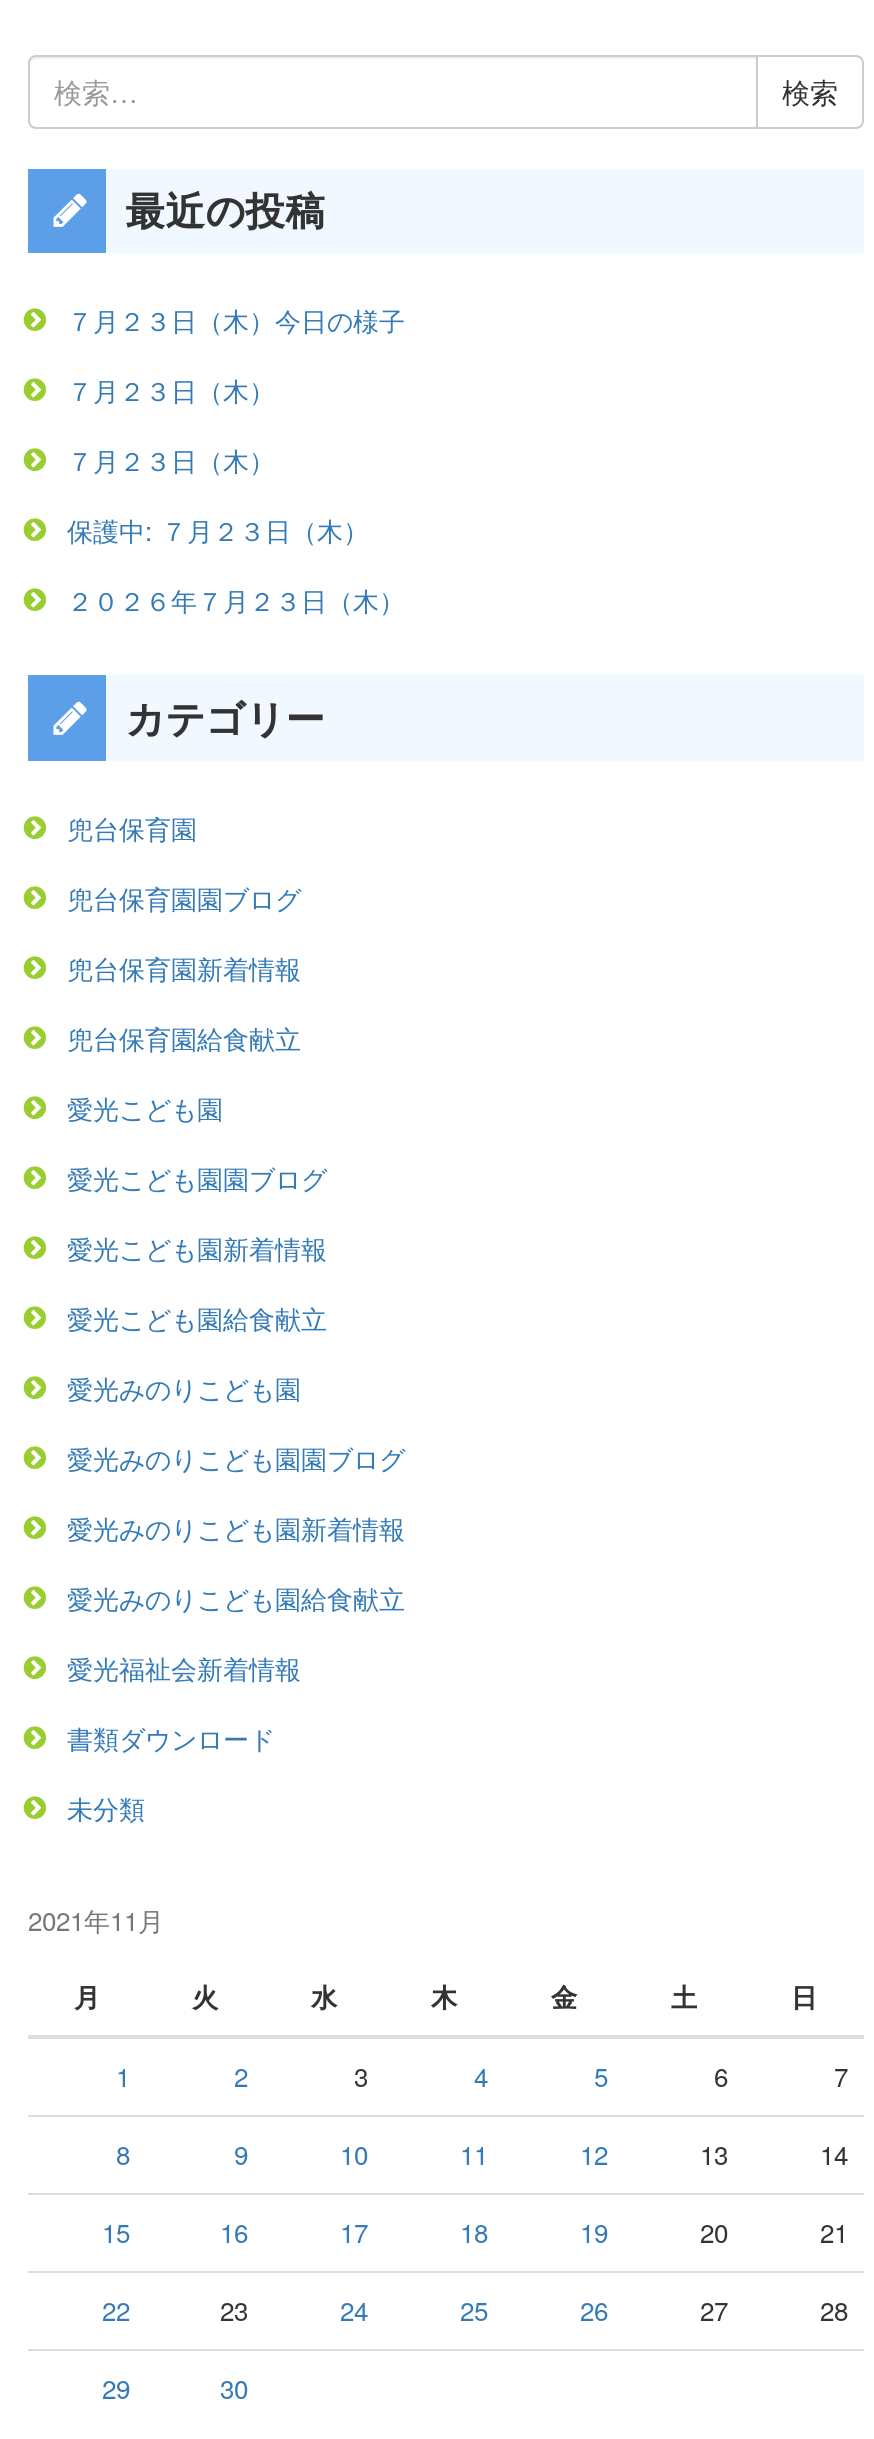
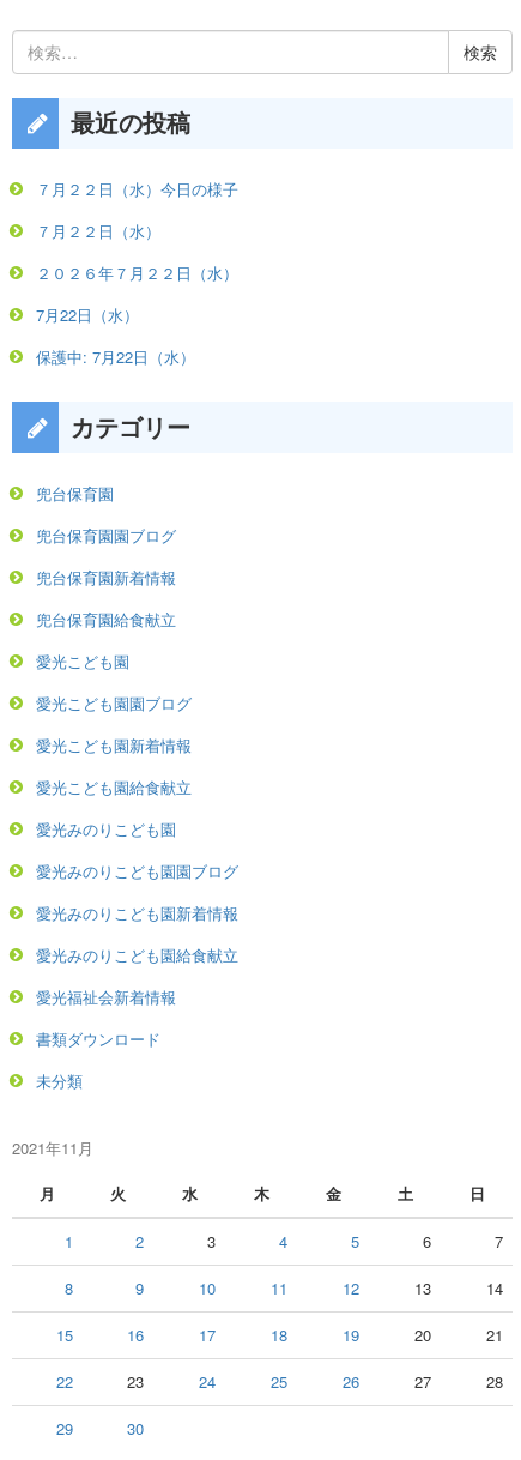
[67,301,405,339] ７月２３日（木）今日の様子 -> [35,177,238,200] ７月２２日（水）今日の様子
[67,371,275,409] ７月２３日（木） -> [35,219,160,242] ７月２２日（水）
[67,441,275,479] ７月２３日（木） -> [35,261,238,284] ２０２６年７月２２日（水）
[67,511,369,549] 保護中: ７月２３日（木） -> [35,303,138,326] 7月22日（水）
[67,581,405,619] ２０２６年７月２３日（木） -> [35,345,195,368] 保護中: 7月22日（水）

